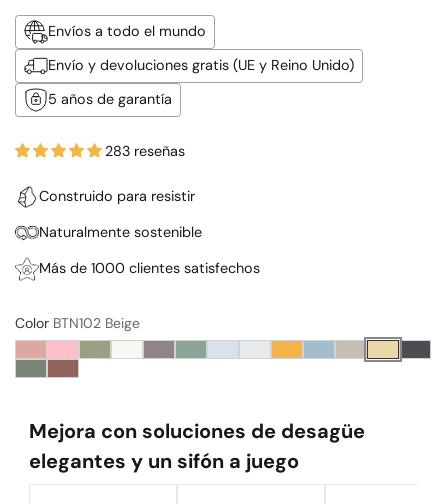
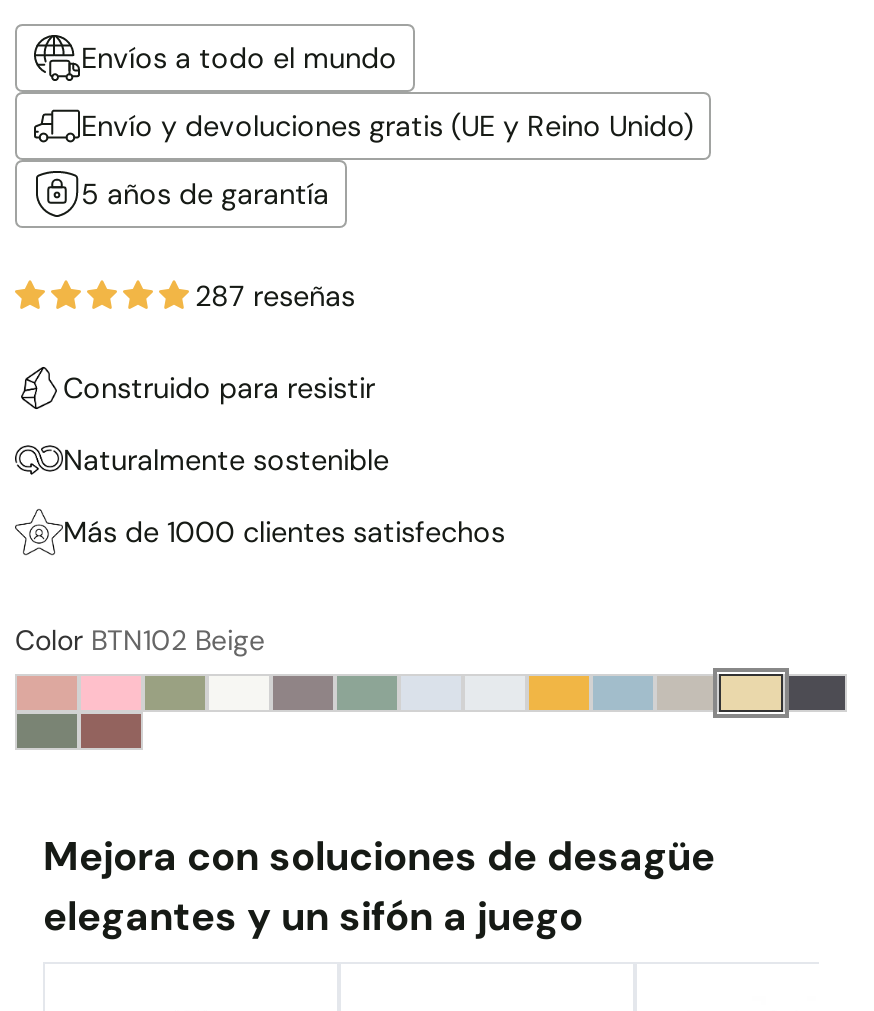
[105,142,185,160] 283 reseñas -> [195,279,355,315] 287 reseñas

